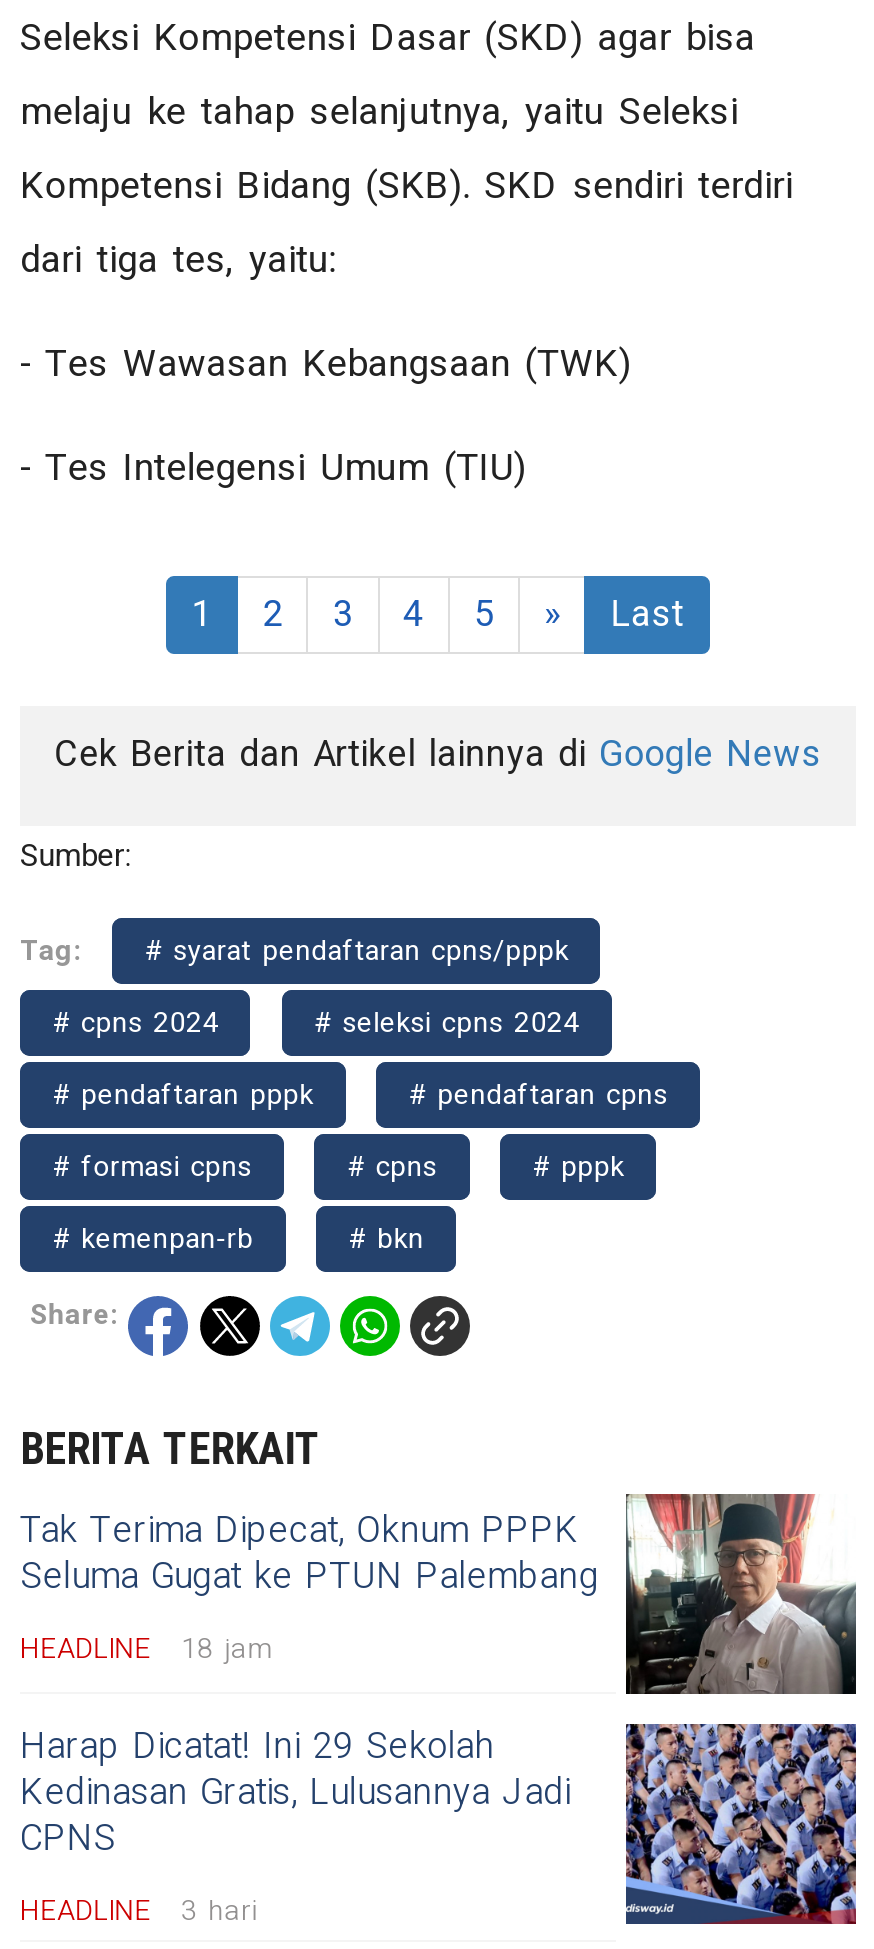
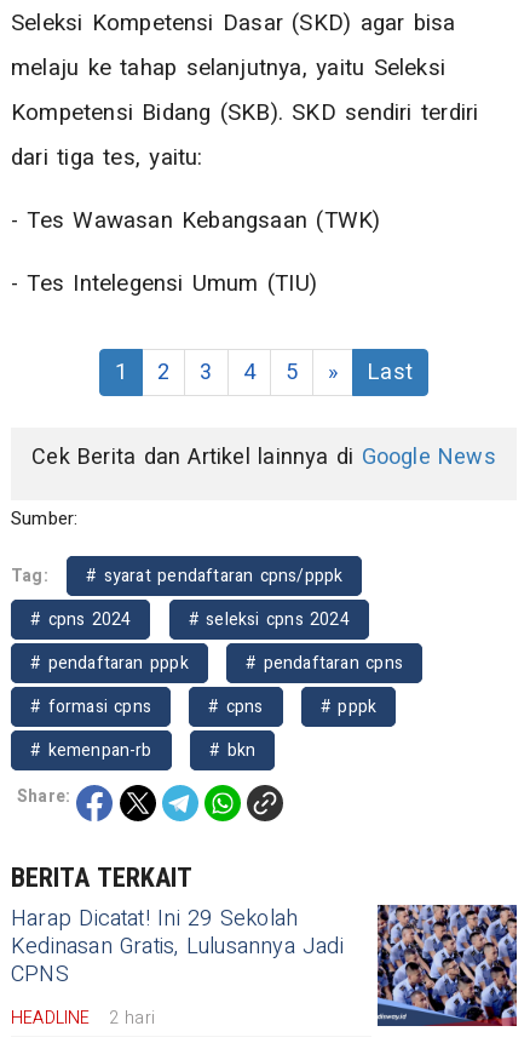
[20,1492,858,1696] [image] | Tak Terima Dipecat, Oknum PPPK | Seluma Gugat ke PTUN Palembang | HEADLINE | 18 jam -> none
[20,1891,258,1933] HEADLINE 3 hari -> [11,1006,155,1031] HEADLINE 2 hari

